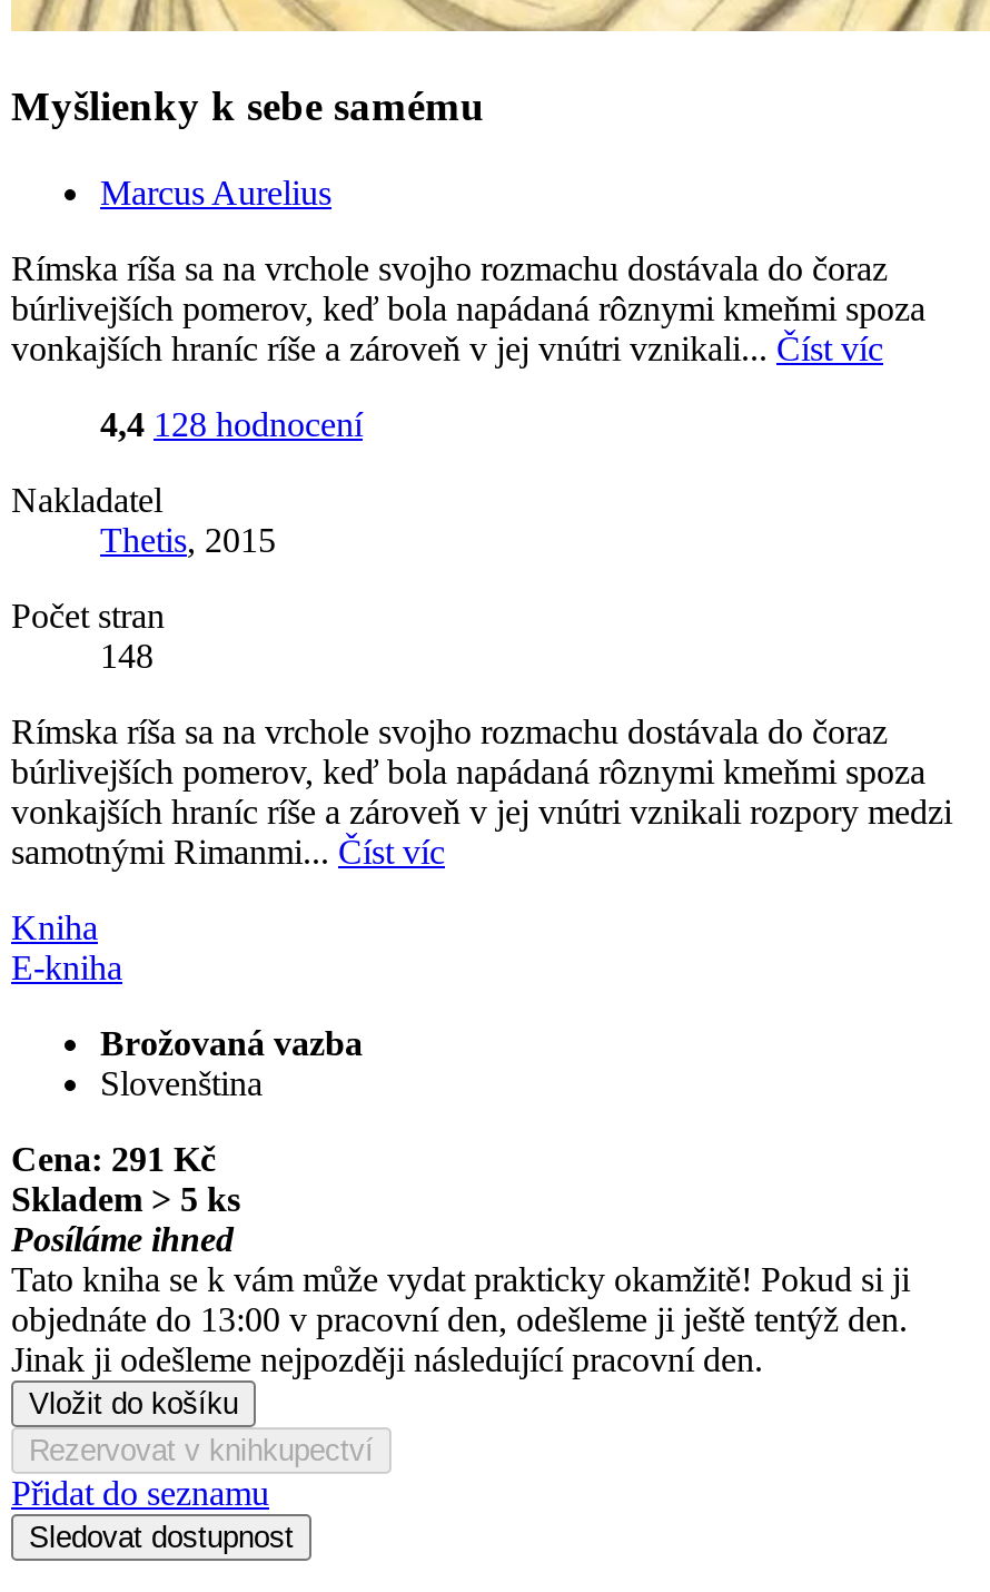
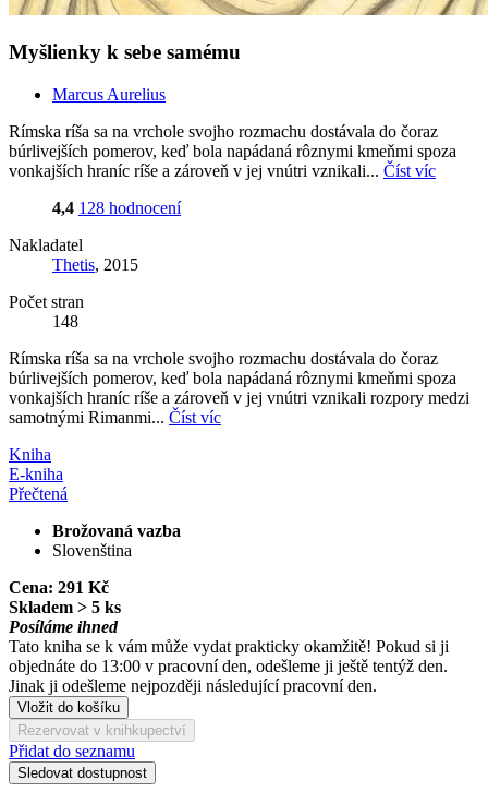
none -> [9,484,68,503] Přečtená

